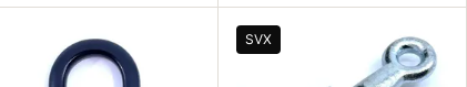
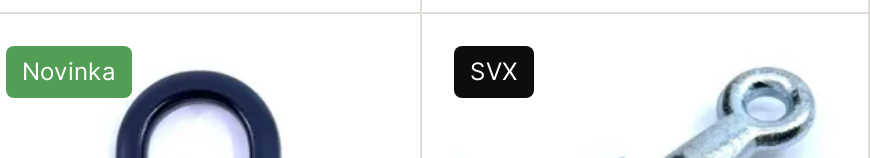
none -> [22,56,116,86] Novinka

